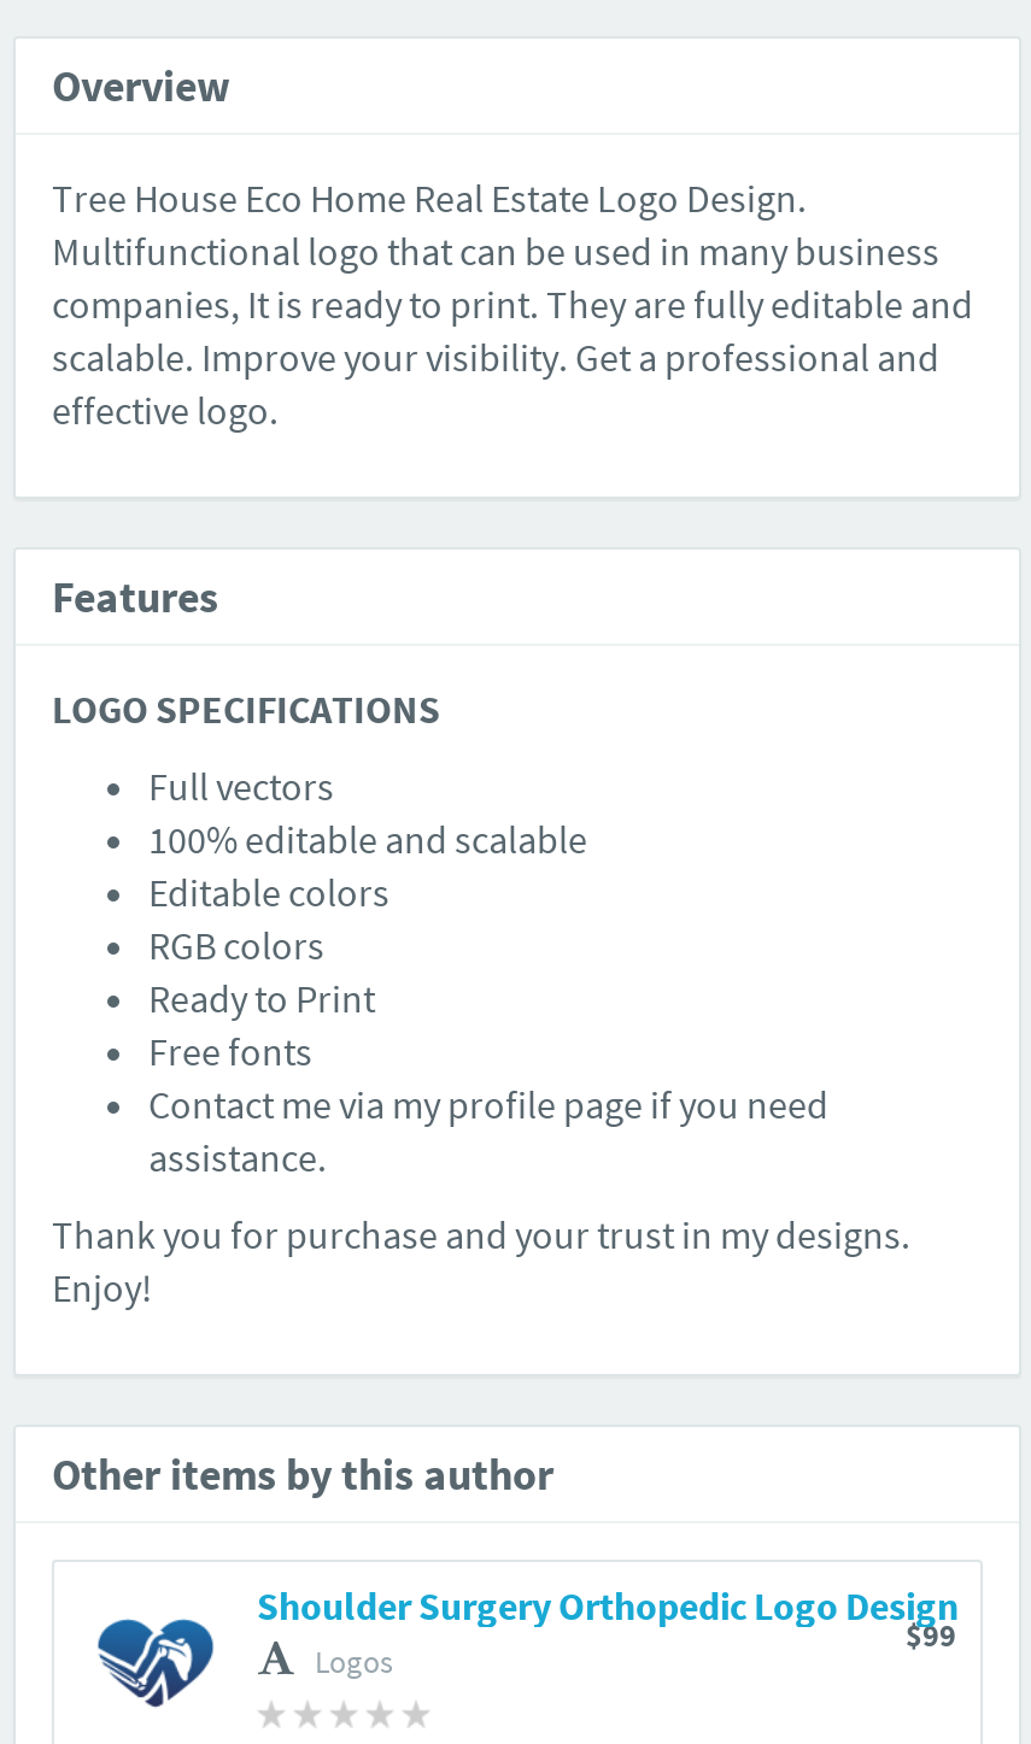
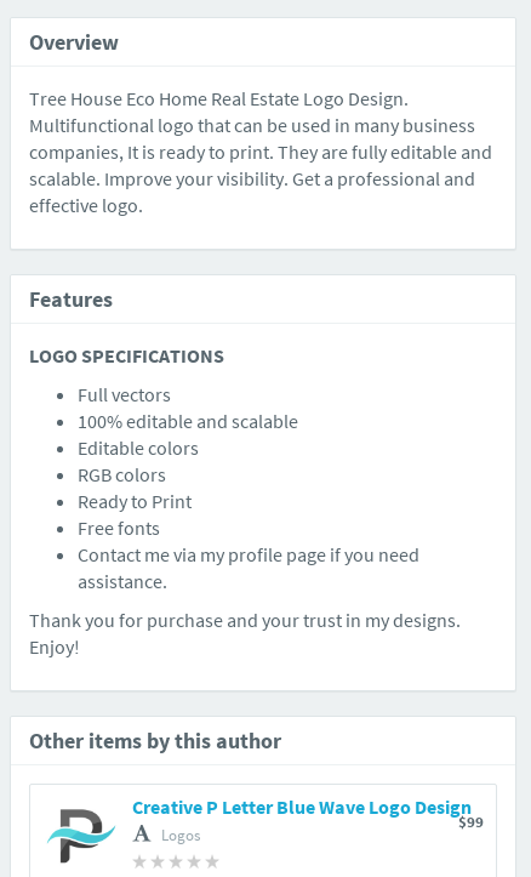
[88,1581,959,1719] [image] | Shoulder Surgery Orthopedic Logo Design -> [46,795,472,865] [image] | Creative P Letter Blue Wave Logo Design

